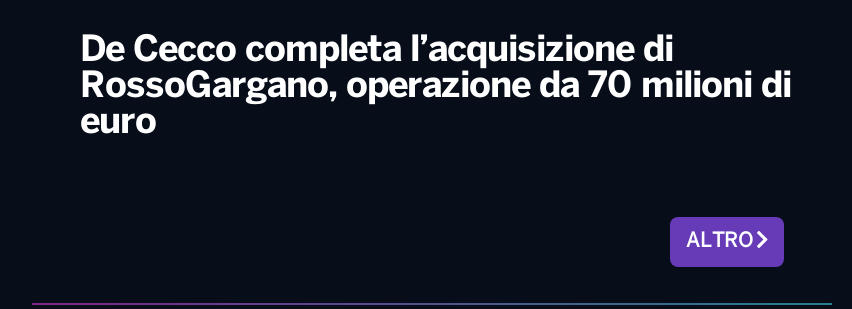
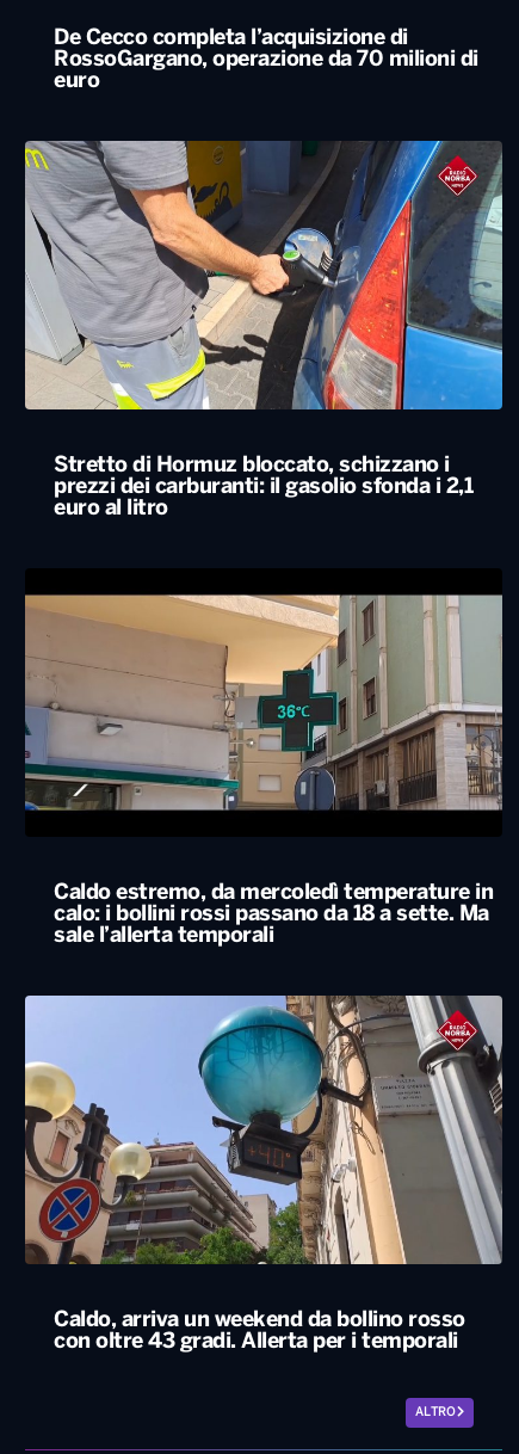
none -> [24,140,503,519] [image] | Stretto di Hormuz bloccato, schizzano i | prezzi dei carburanti: il gasolio sfonda i 2,1 | euro al litro
none -> [24,994,503,1352] [image] | Caldo, arriva un weekend da bollino rosso | con oltre 43 gradi. Allerta per i temporali
none -> [24,593,503,812] [image]
none -> [54,883,493,947] Caldo estremo, da mercoledì temperature in | calo: i bollini rossi passano da 18 a sette. Ma | sale l’allerta temporali

